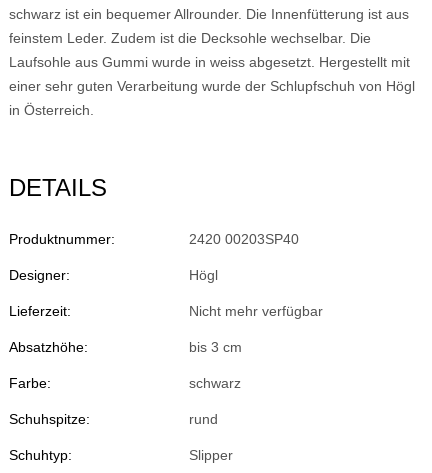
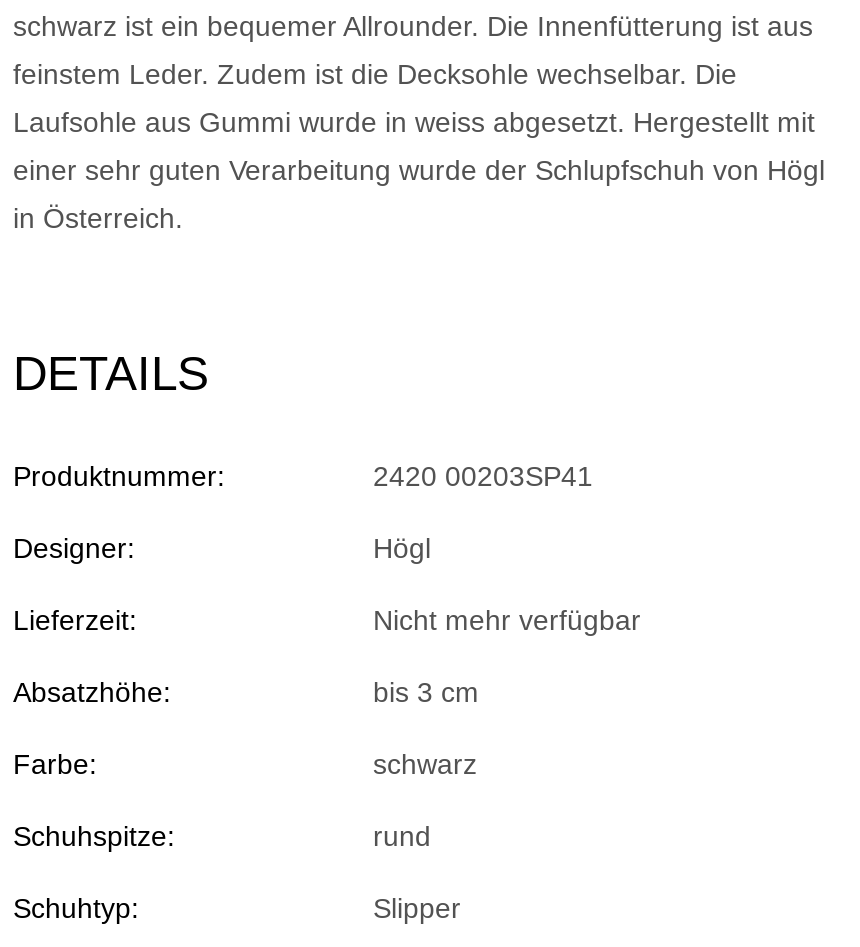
[189,231,299,247] 2420 00203SP40 -> [373,459,593,491] 2420 00203SP41

